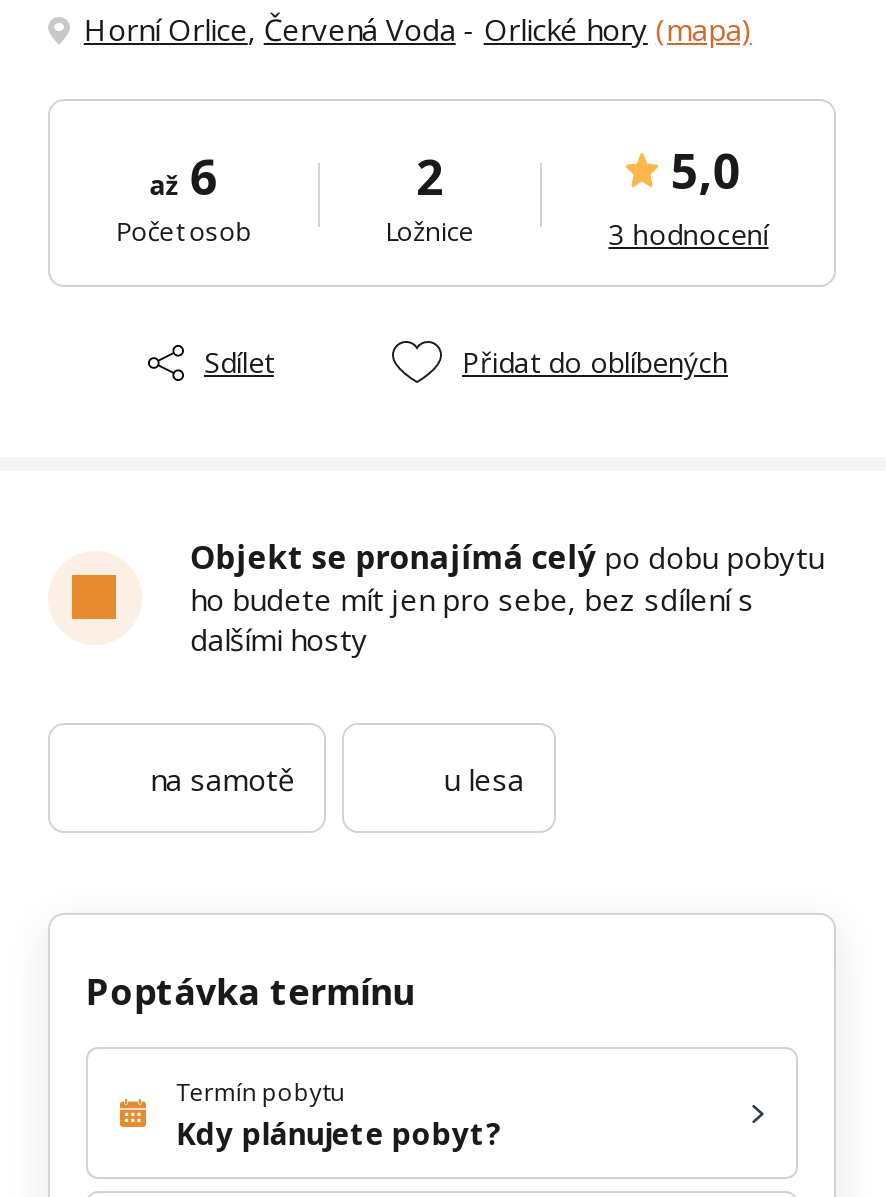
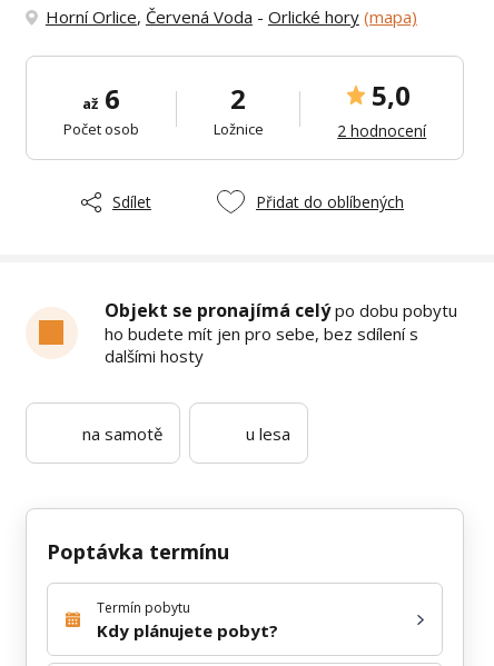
[608,215,768,253] 3 hodnocení -> [337,120,426,141] 2 hodnocení

